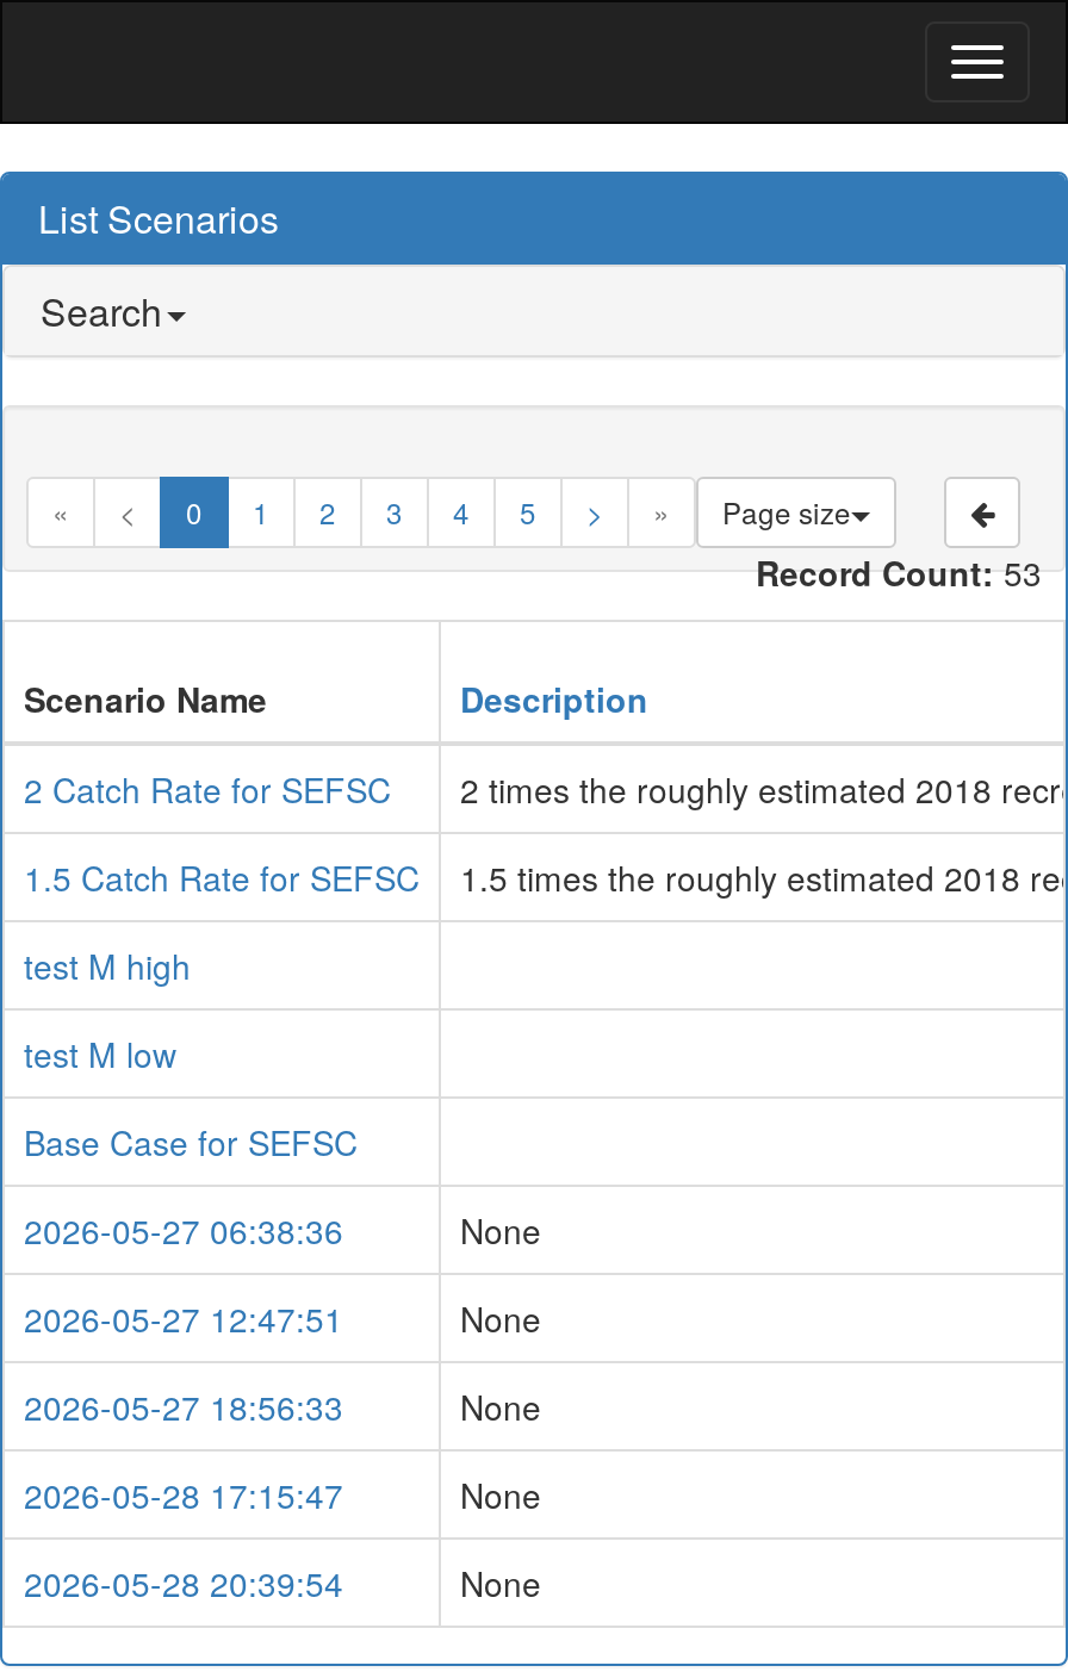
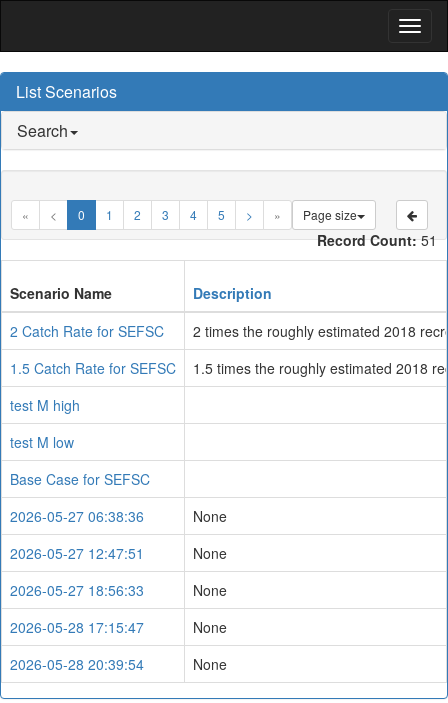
[756,548,1042,596] Record Count: 53 -> [317,230,437,250] Record Count: 51

